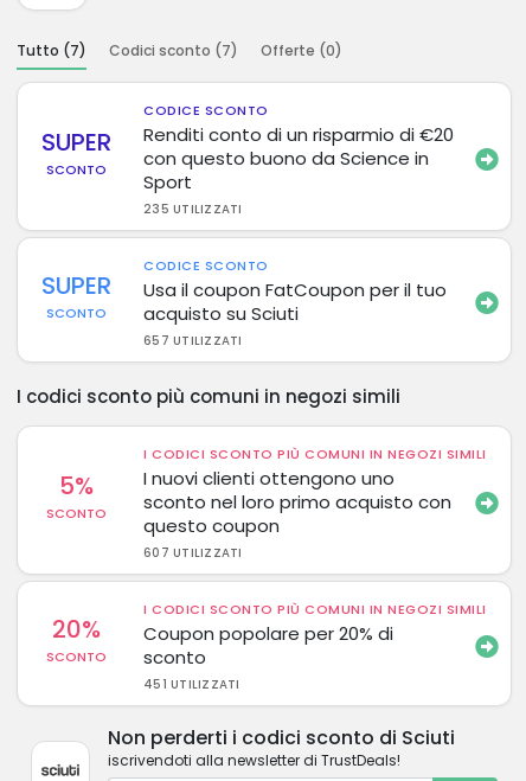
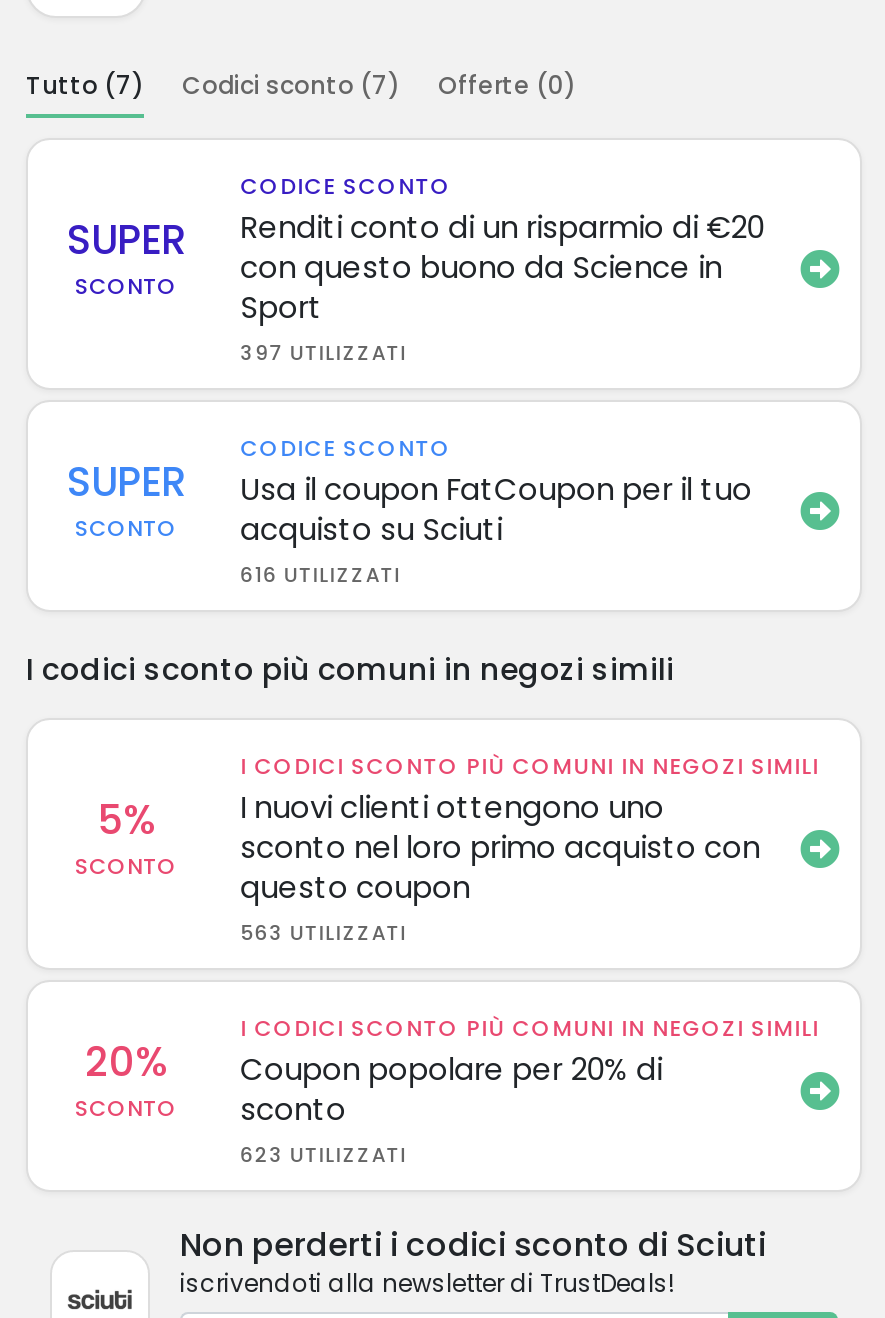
[143,200,242,217] 235 UTILIZZATI -> [240,337,407,367] 397 UTILIZZATI
[143,331,242,349] 657 UTILIZZATI -> [240,559,401,589] 616 UTILIZZATI
[143,543,242,561] 607 UTILIZZATI -> [240,917,407,947] 563 UTILIZZATI
[143,675,240,693] 451 UTILIZZATI -> [240,1139,407,1169] 623 UTILIZZATI

